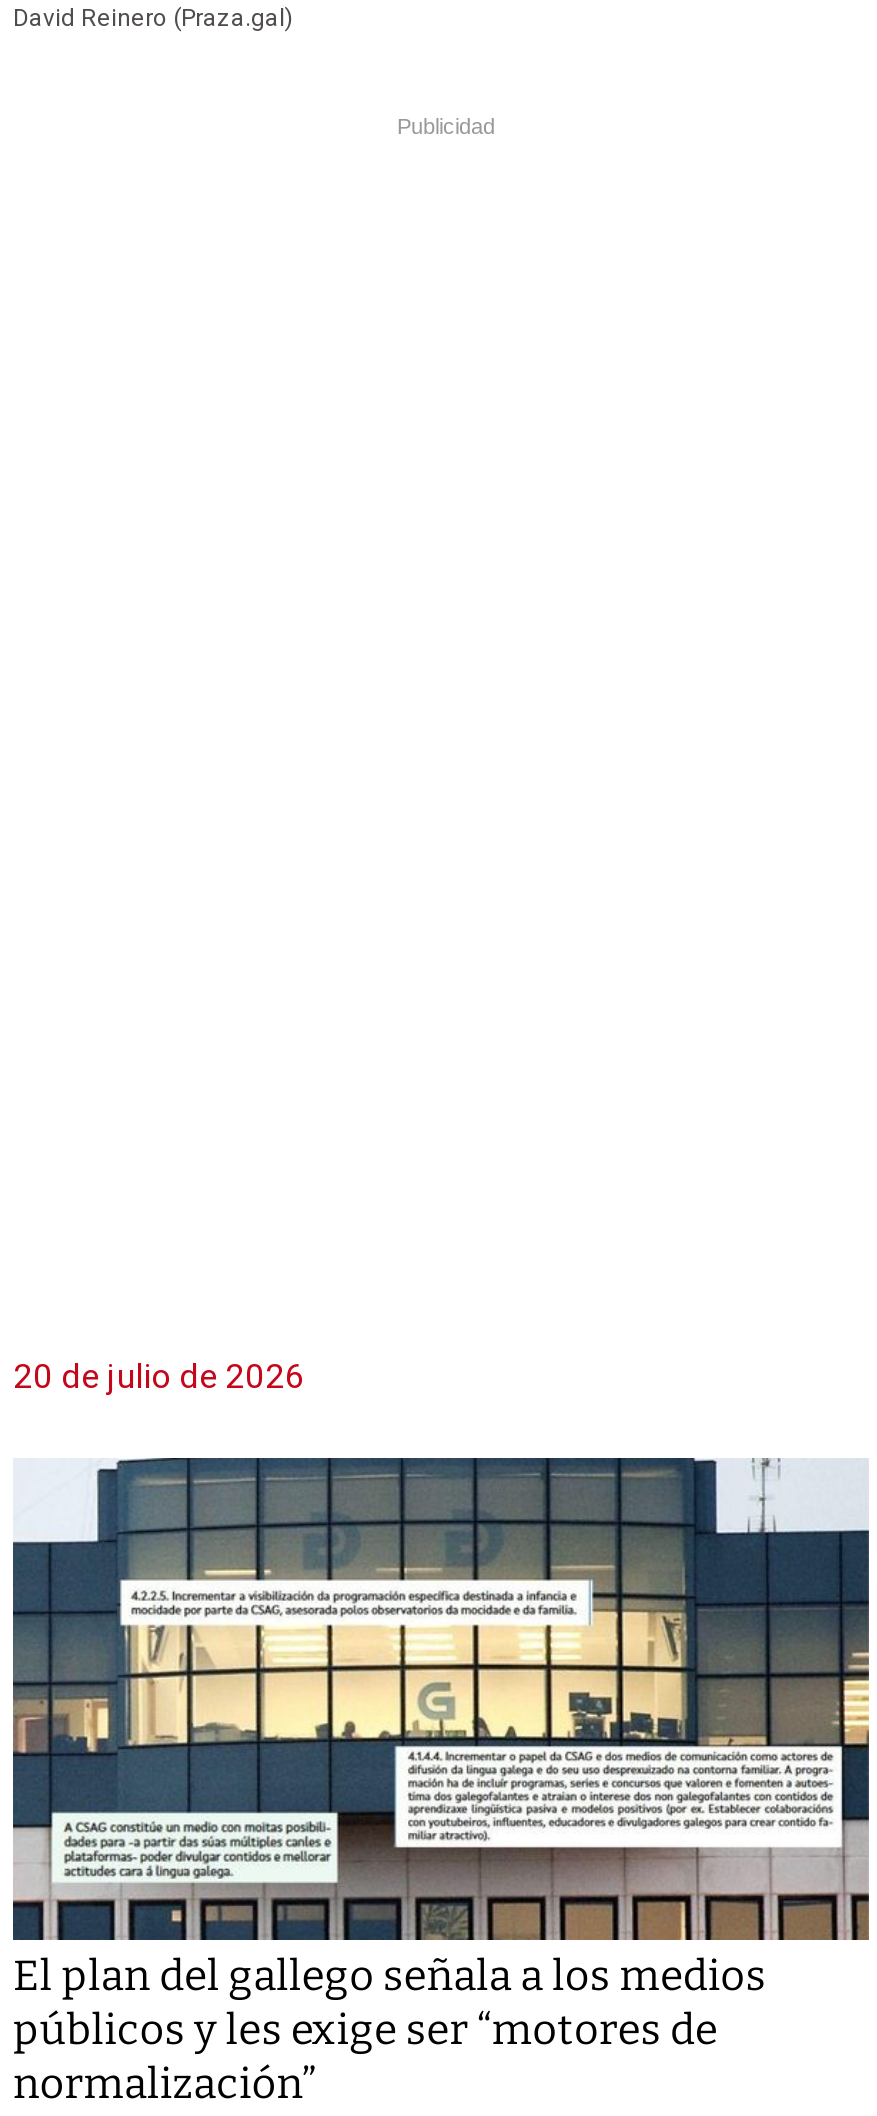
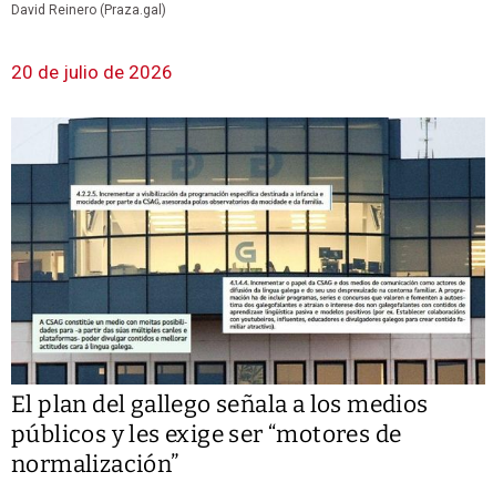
[397,114,495,138] Publicidad -> none

